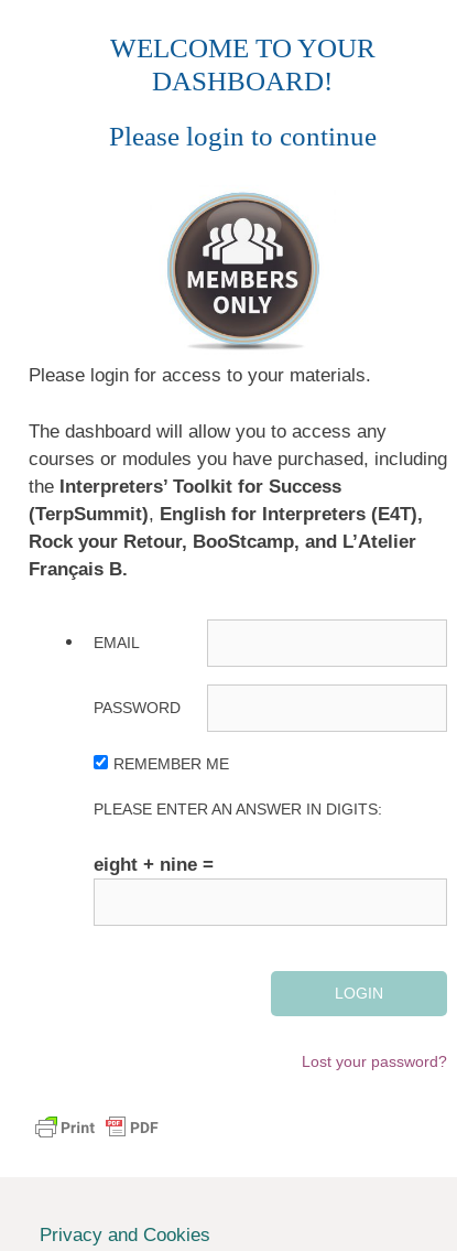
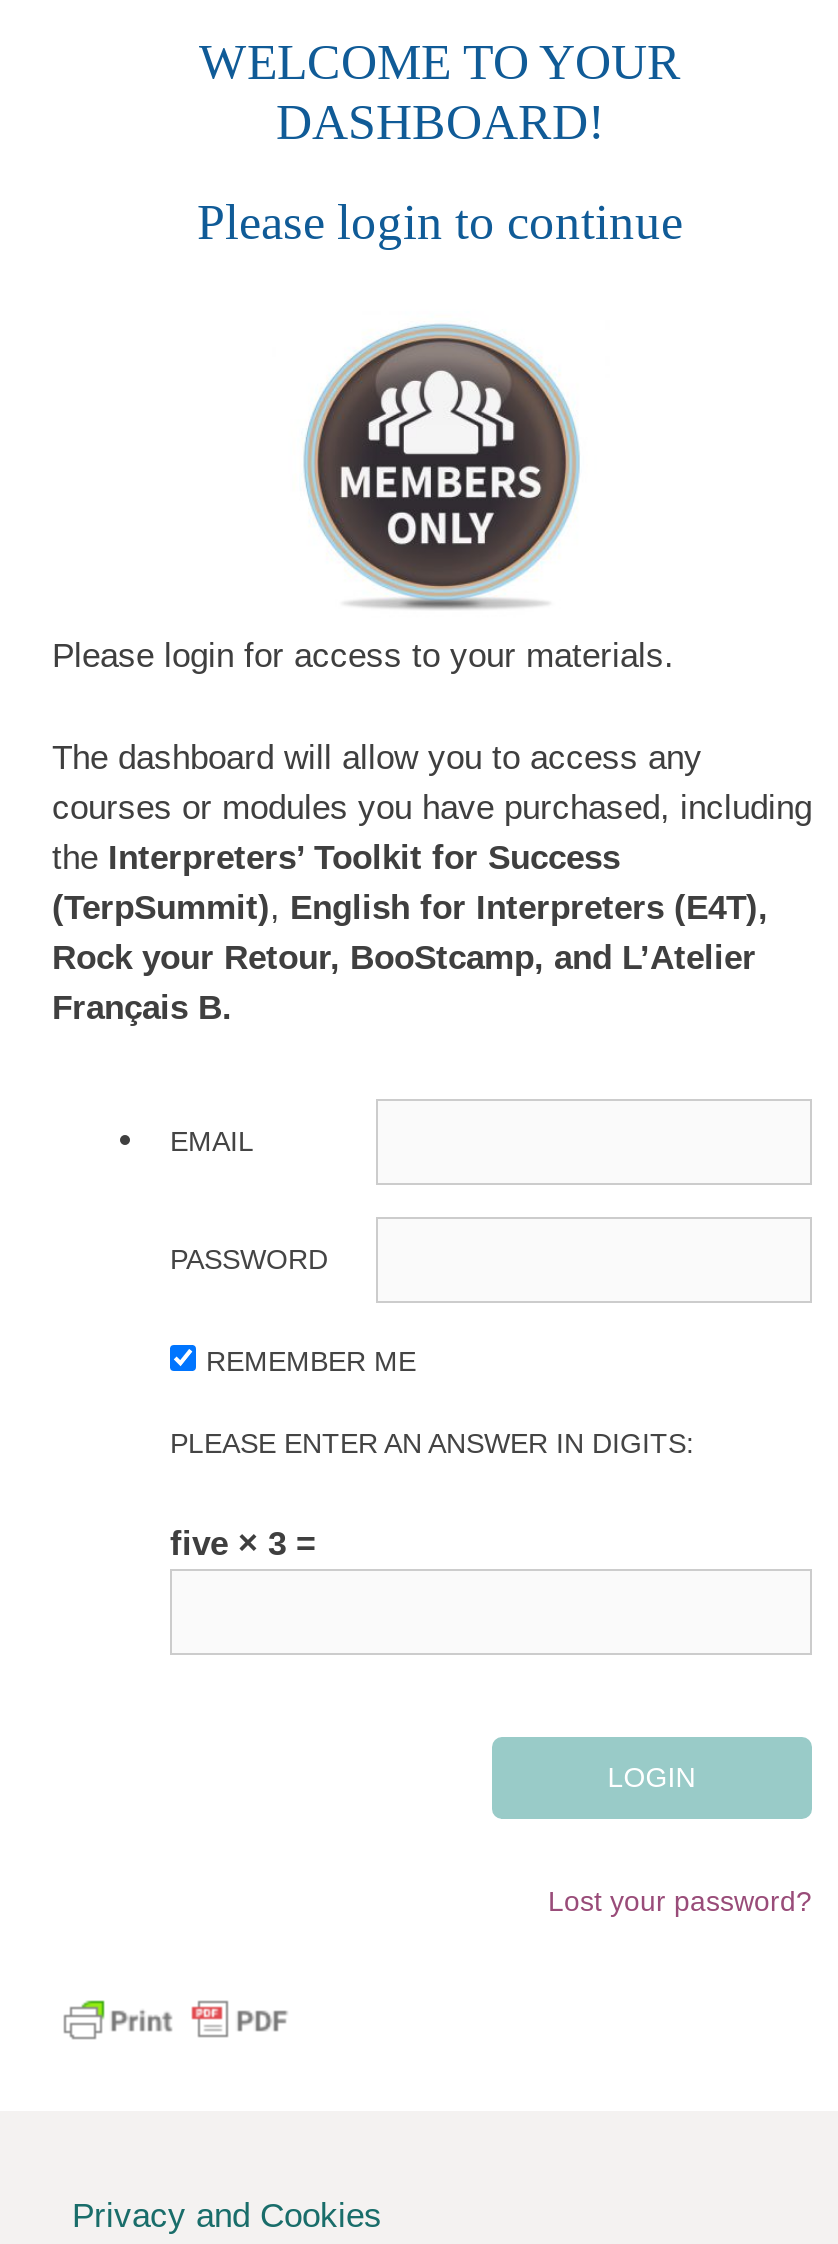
[94,854,214,875] eight + nine = -> [170,1524,316,1562] five × 3 =

